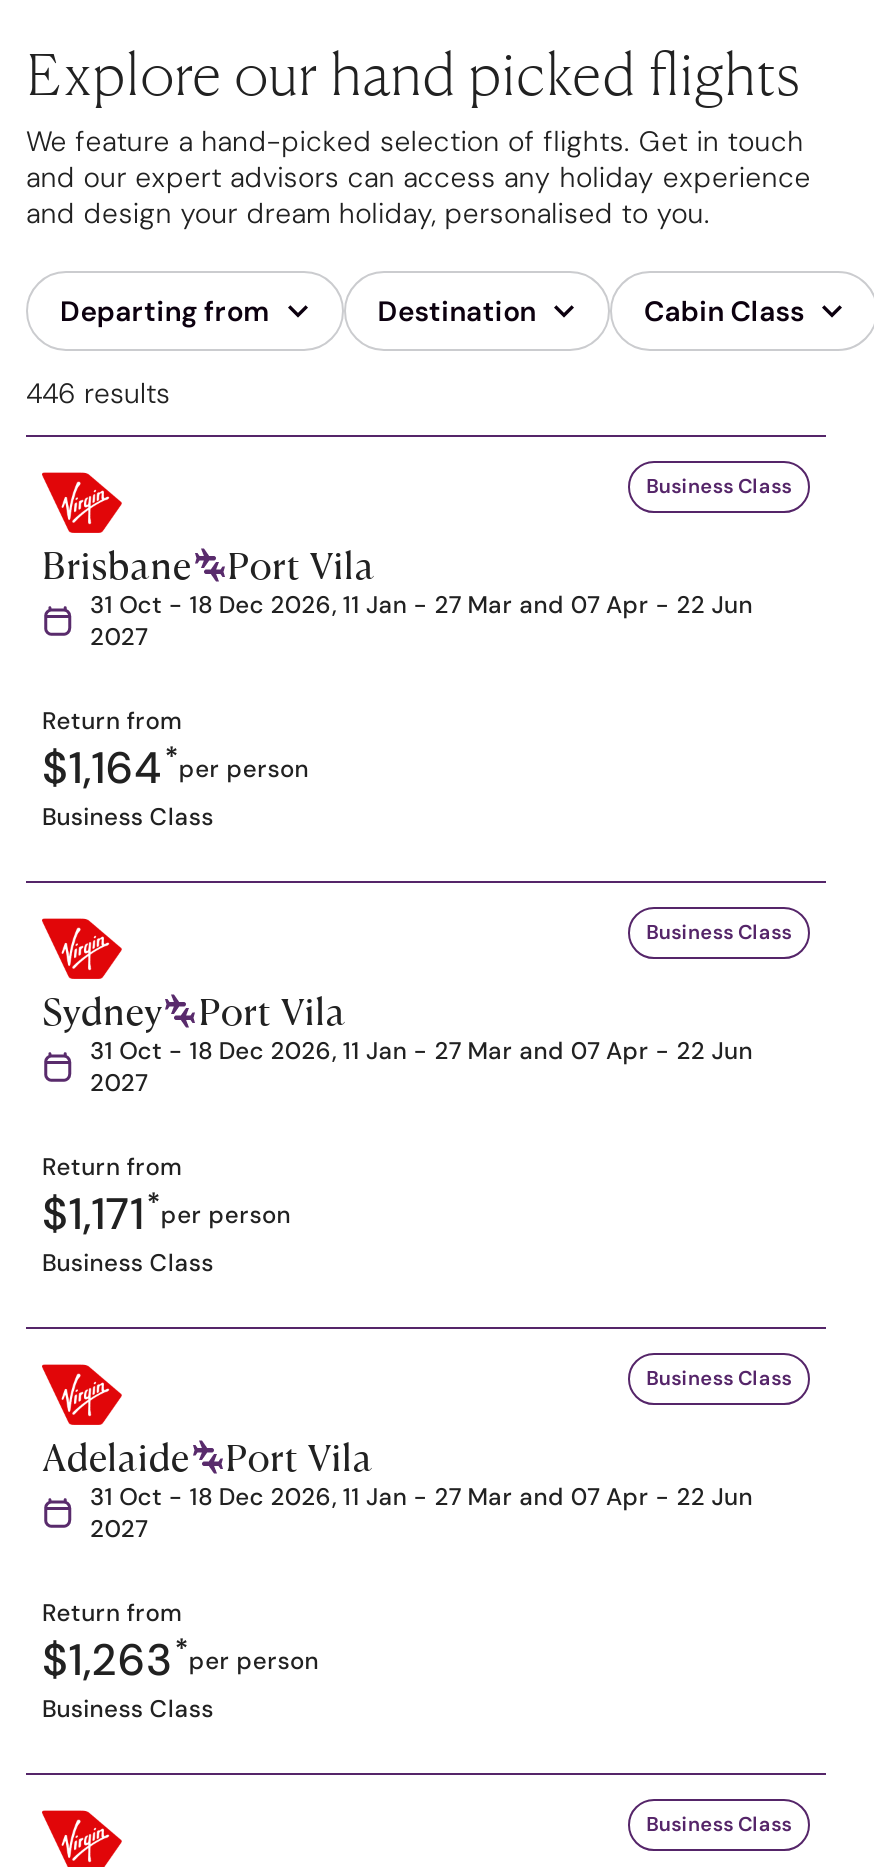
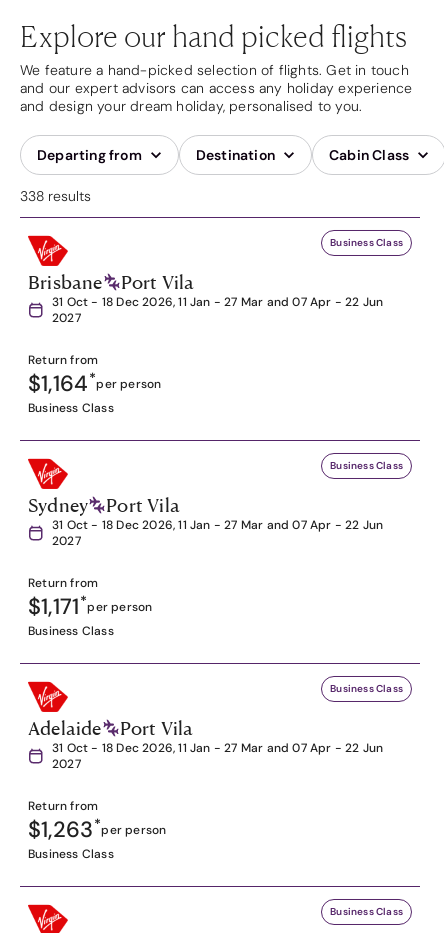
[26,375,170,411] 446 results -> [20,187,91,205] 338 results

